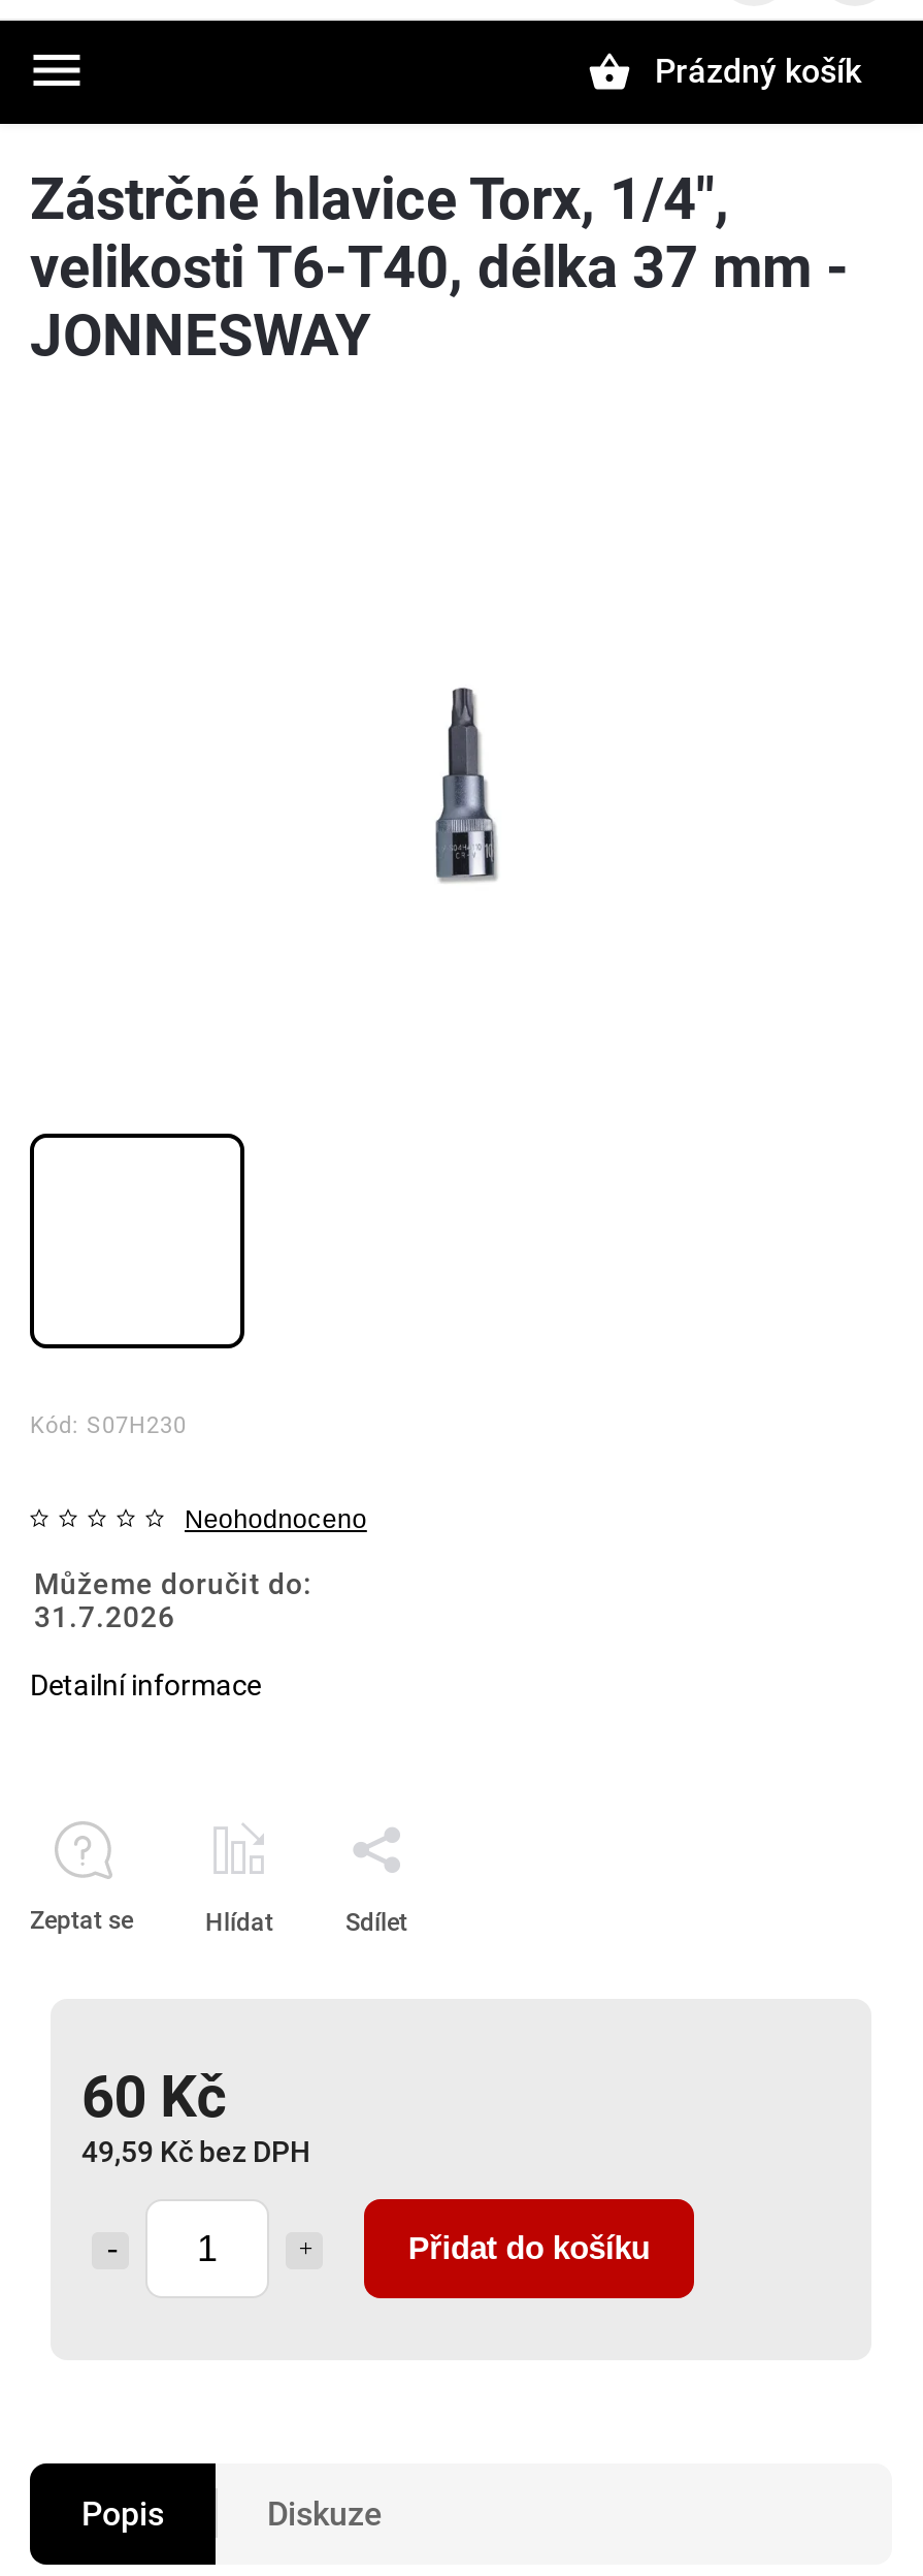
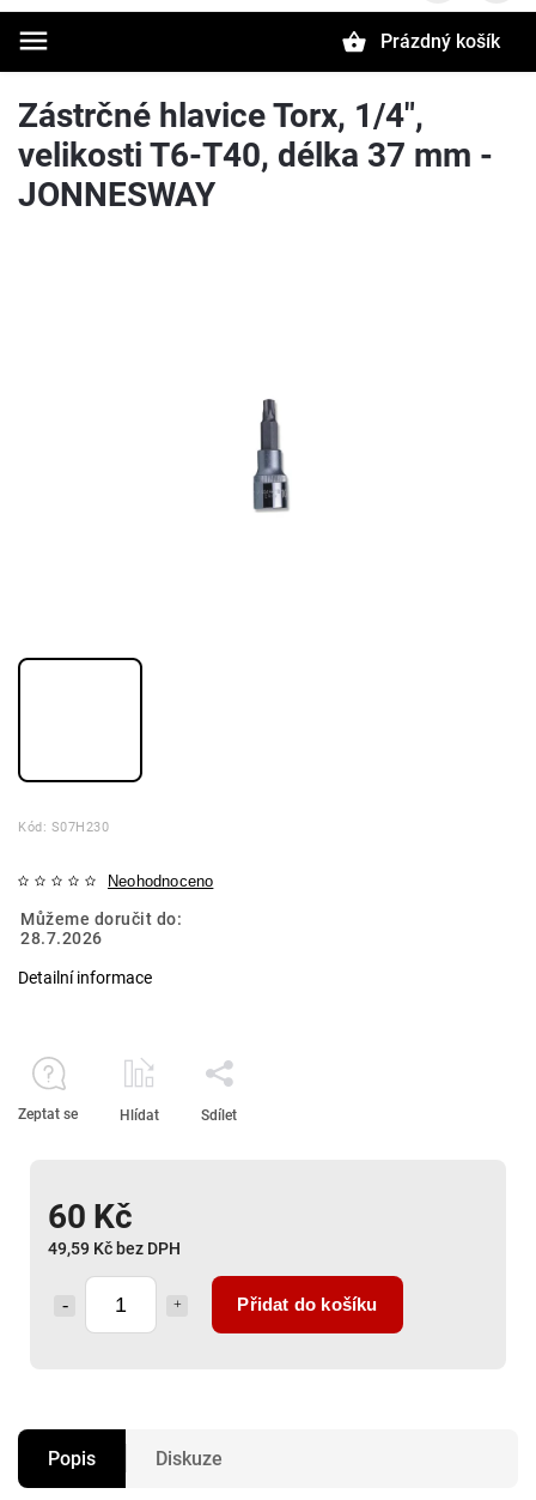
[34,1599,175,1632] 31.7.2026 -> [20,928,102,947] 28.7.2026

